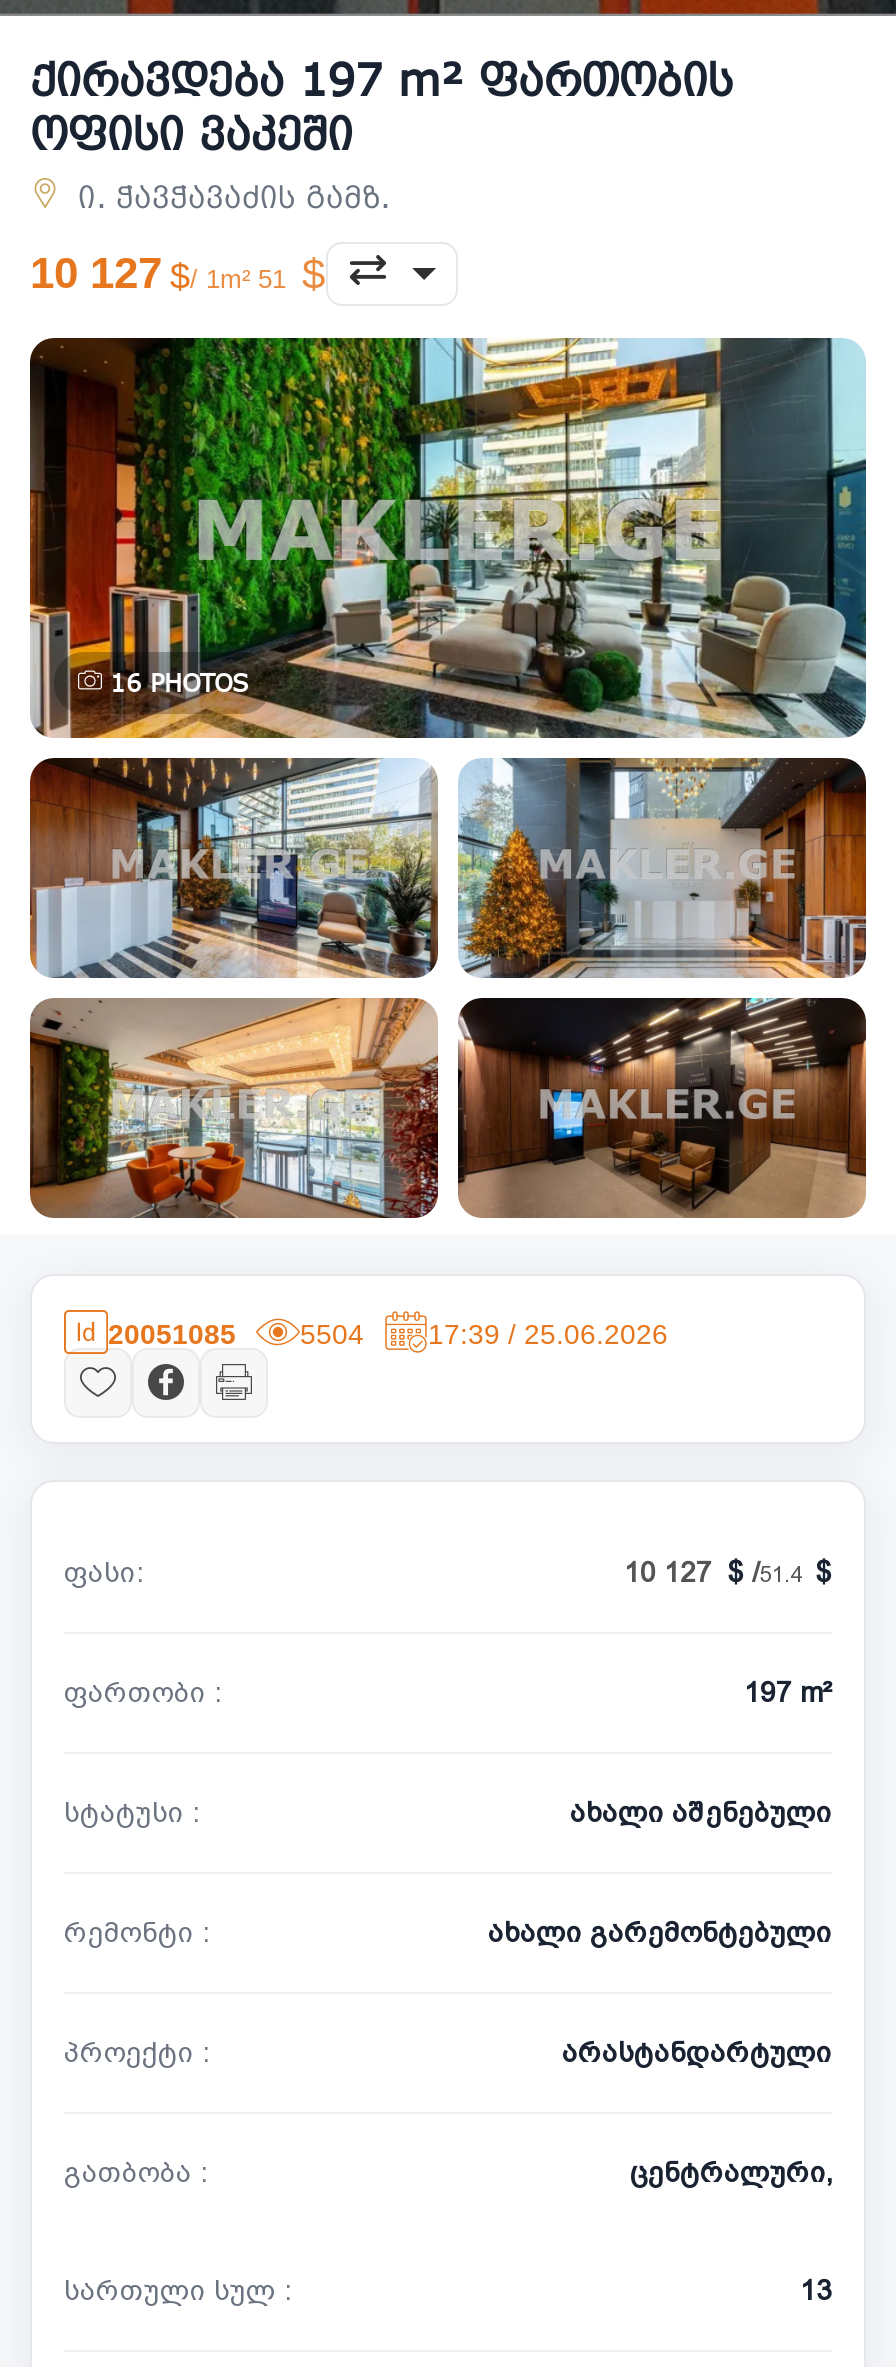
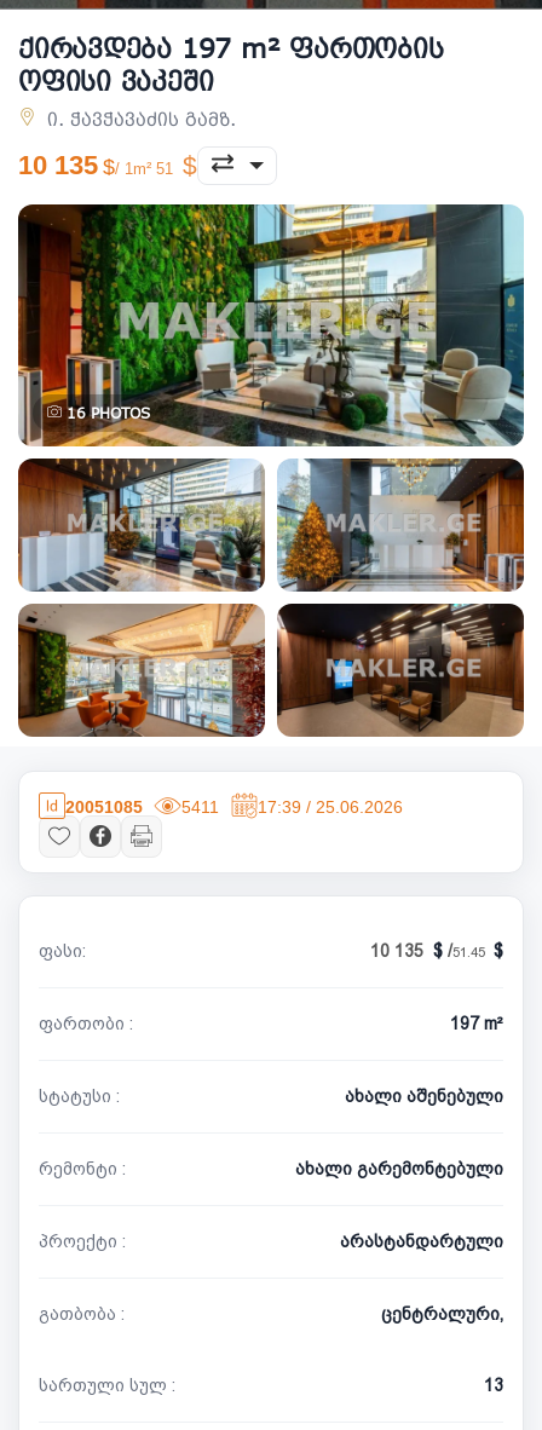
[30,248,294,298] 10 127 / 1m² 51 -> [18,150,178,180] 10 135 / 1m² 51
[108,1318,668,1350] 20051085 5504 17:39 / 25.06.2026 -> [65,797,403,817] 20051085 5411 17:39 / 25.06.2026
[624,1556,720,1588] 10 127 -> [370,941,428,961] 10 135
[744,1556,808,1588] /51.4 -> [443,941,489,961] /51.45

